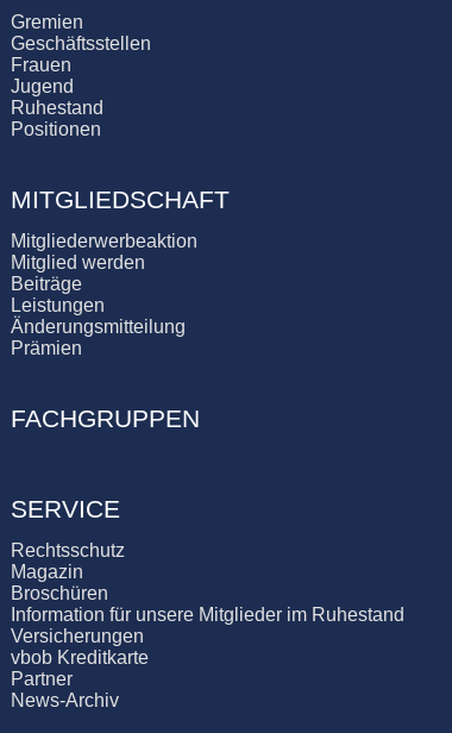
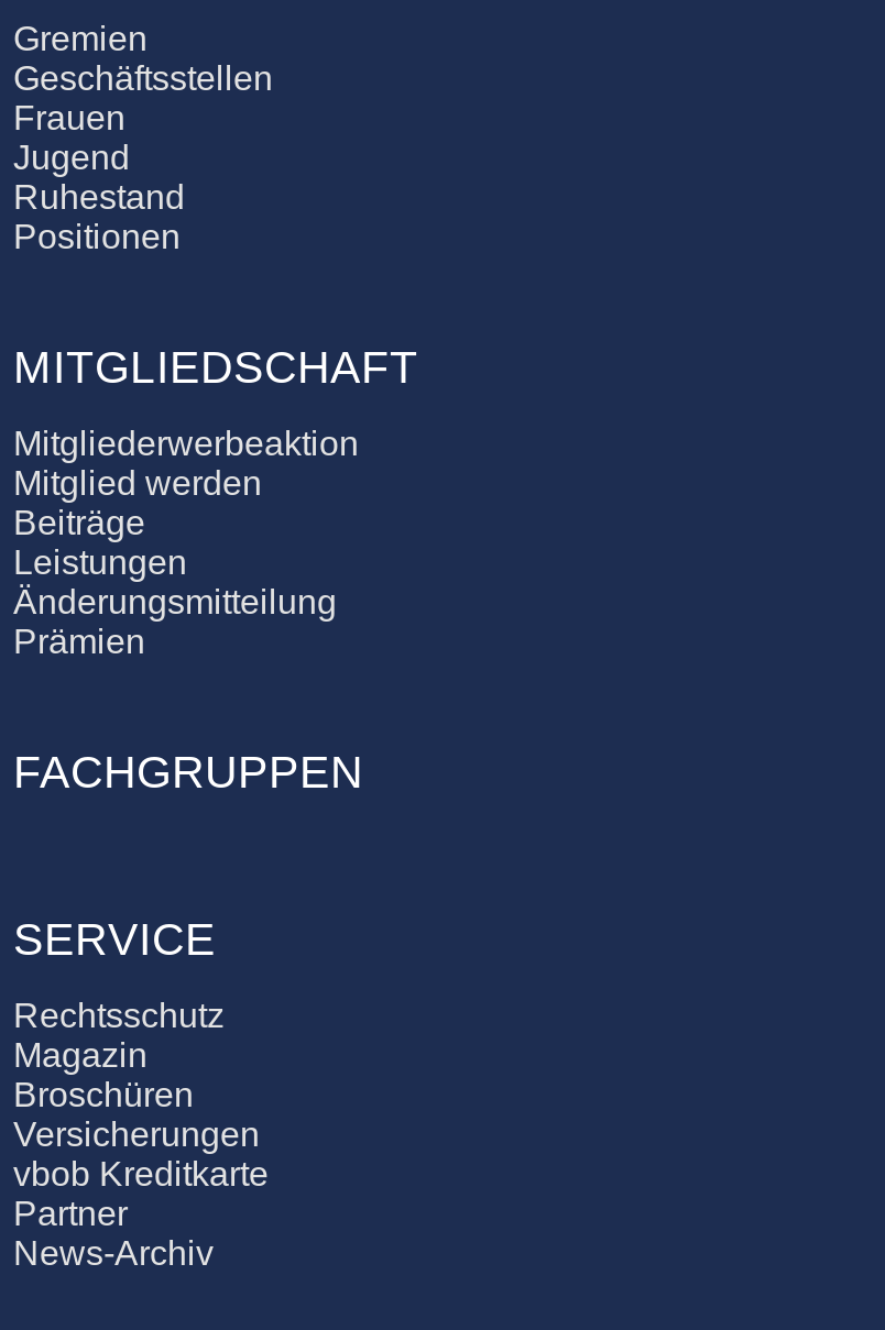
[11,604,404,625] Information für unsere Mitglieder im Ruhestand -> none

